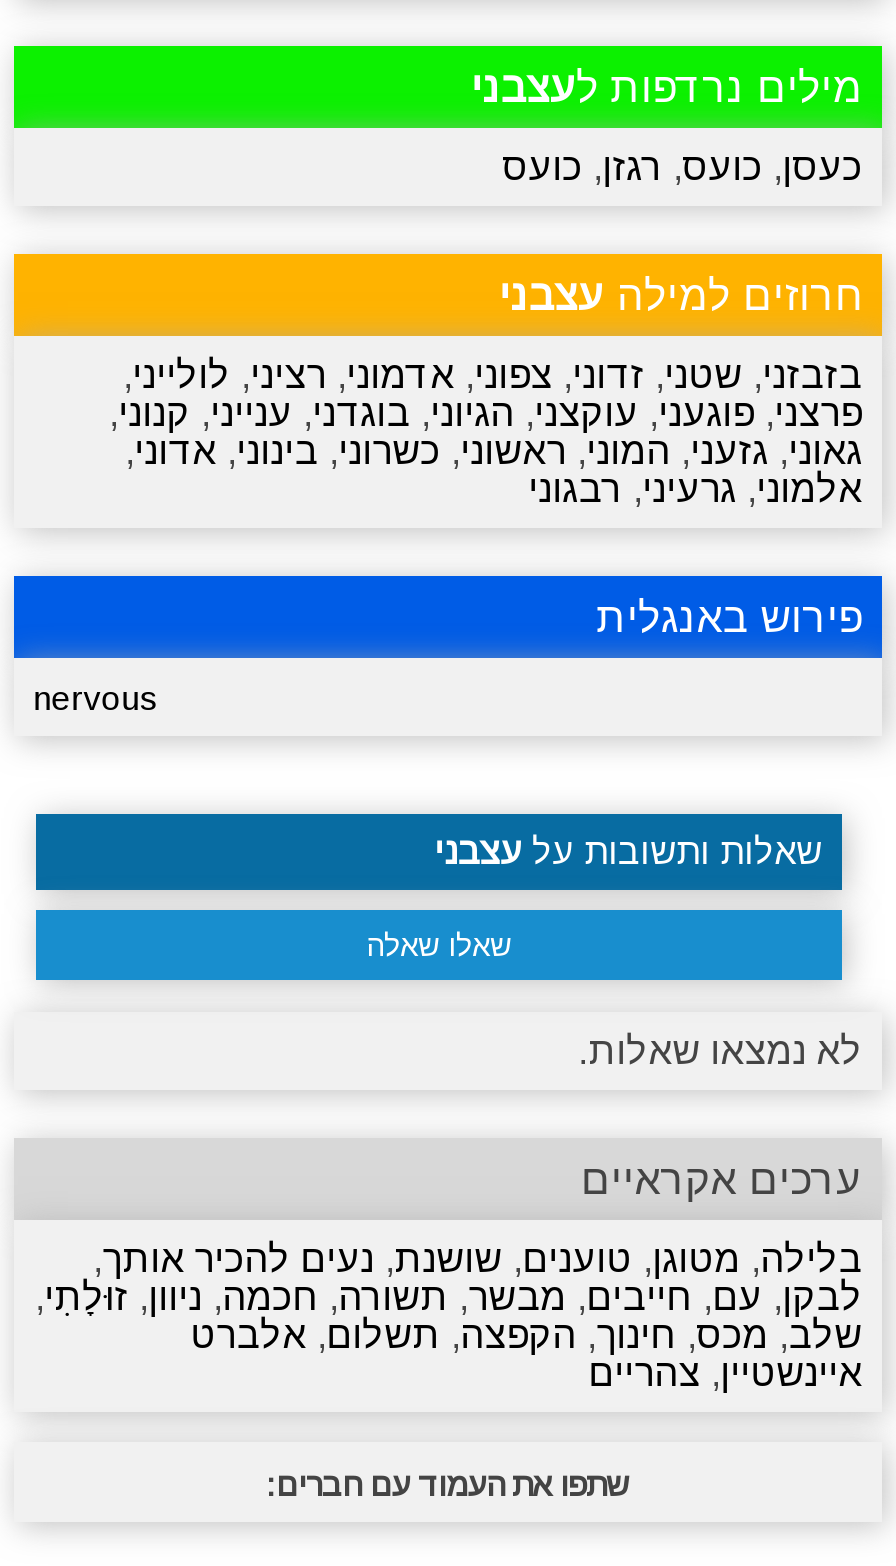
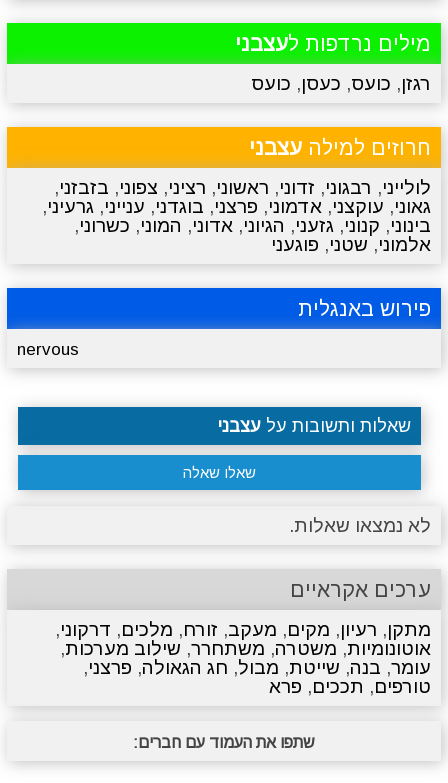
[503,145,863,187] כעסן, כועס, רגזן, כועס -> [251,72,431,93] רגזן, כועס, כעסן, כועס
[109,353,863,509] בזבזני, שטני, זדוני, צפוני, אדמוני, רציני, לולייני, | פרצני, פוגעני, עוקצני, הגיוני, בוגדני, ענייני, קנוני, | גאוני, גזעני, המוני, ראשוני, כשרוני, בינוני, אדוני, | אלמוני, גרעיני, רבגוני -> [42,176,431,254] לולייני, רבגוני, זדוני, ראשוני, רציני, צפוני, בזבזני, | גאוני, עוקצני, אדמוני, פרצני, בוגדני, ענייני, גרעיני, | בינוני, קנוני, גזעני, הגיוני, אדוני, המוני, כשרוני, | אלמוני, שטני, פוגעני
[35,1237,863,1393] בלילה, מטוגן, טוענים, שושנת, נעים להכיר אותך, | לבקן, עם, חייבים, מבשר, תשורה, חכמה, ניוון, זוּלָתִי, | שלב, מכס, חינוך,הקפצה, תשלום, אלברט | איינשטיין, צהריים -> [55,618,431,696] מתקן, רעיון, מקים, מעקב, זורח, מלכים, דרקוני, | אוטונומיות,משטרה, משתחרר, שילוב מערכות, | עומר, בנה, שייטת, מבול, חג הגאולה, פרצני, | טורפים, תככים, פרא

